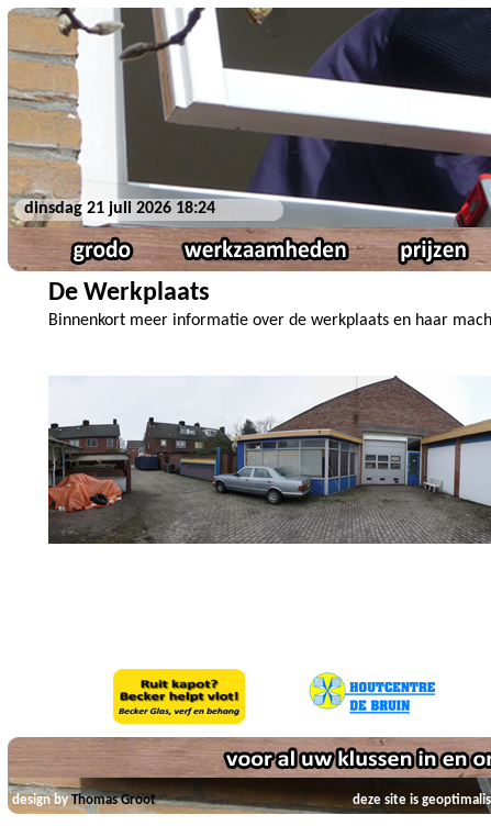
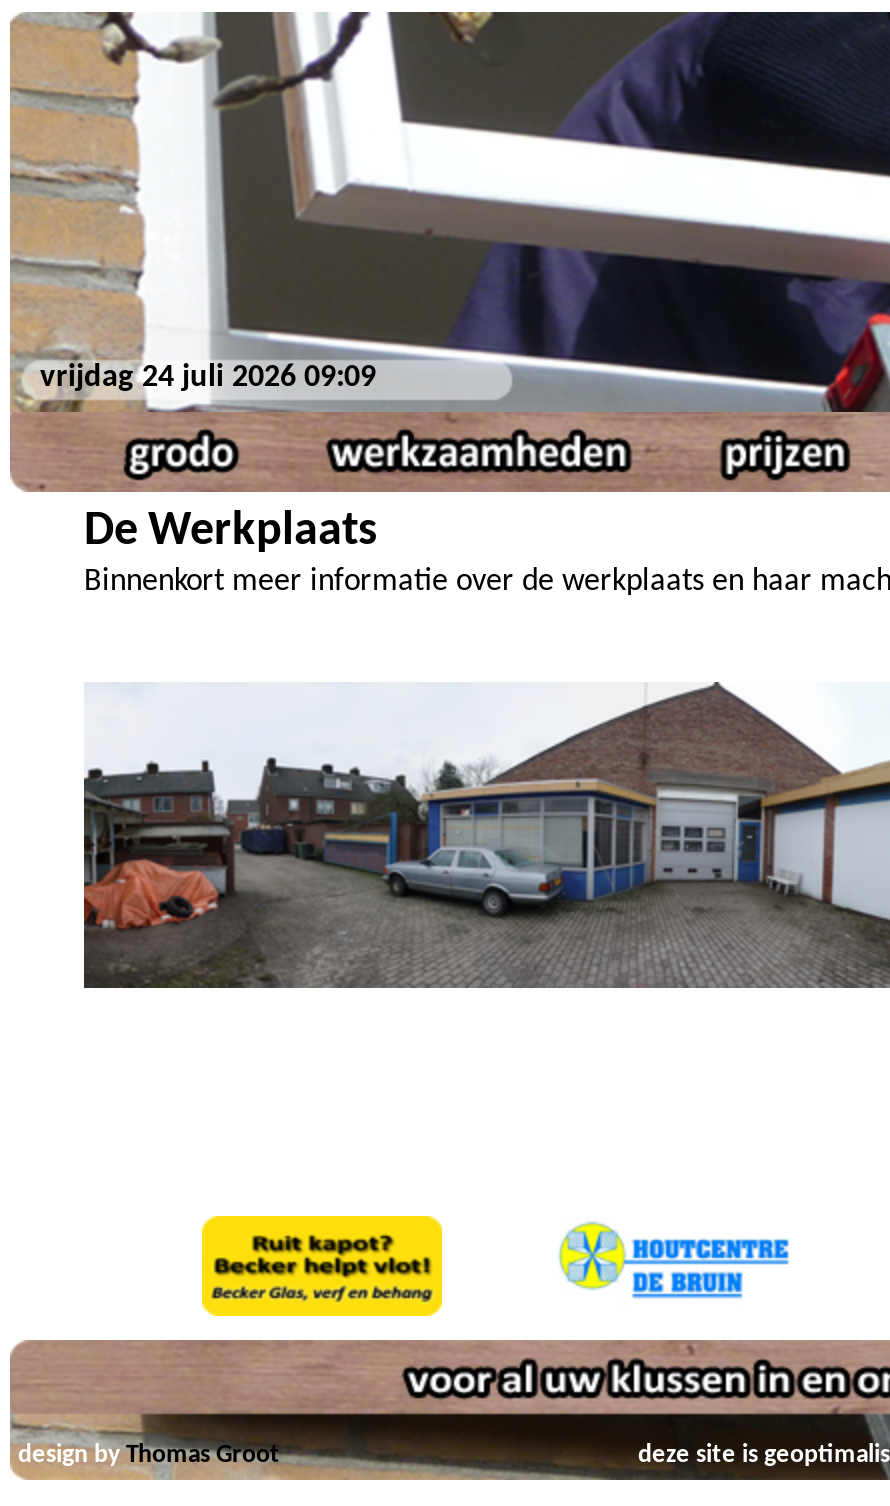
[24,200,215,217] dinsdag 21 juli 2026 18:24 -> [40,362,376,394] vrijdag 24 juli 2026 09:09

